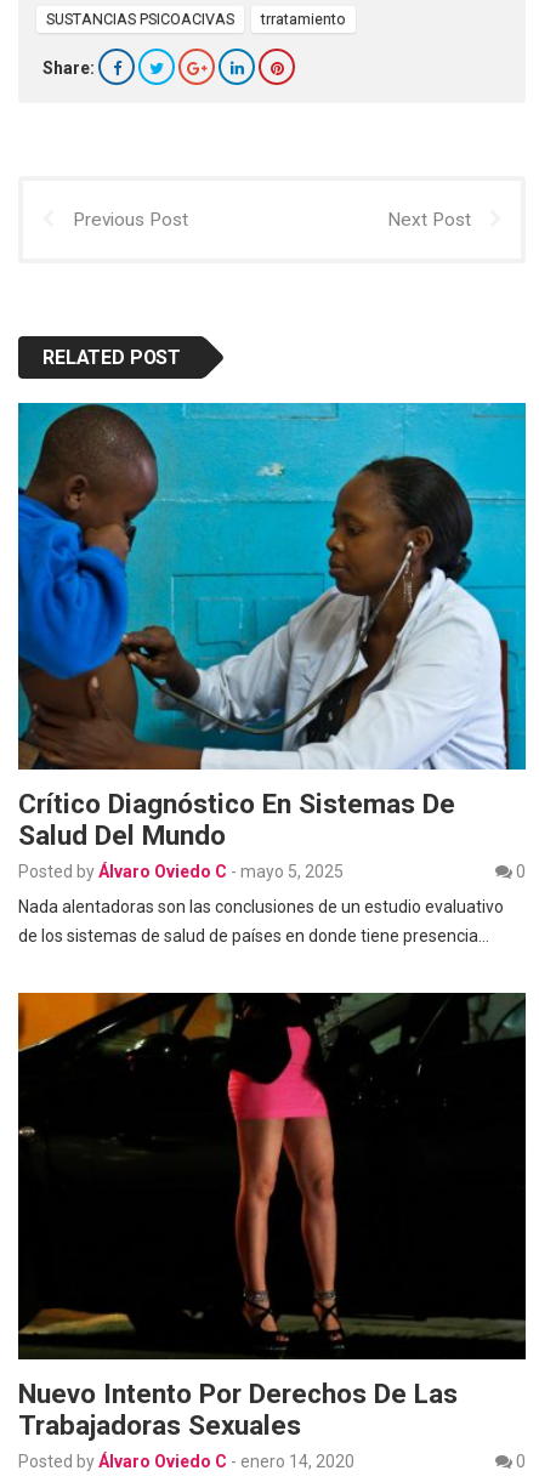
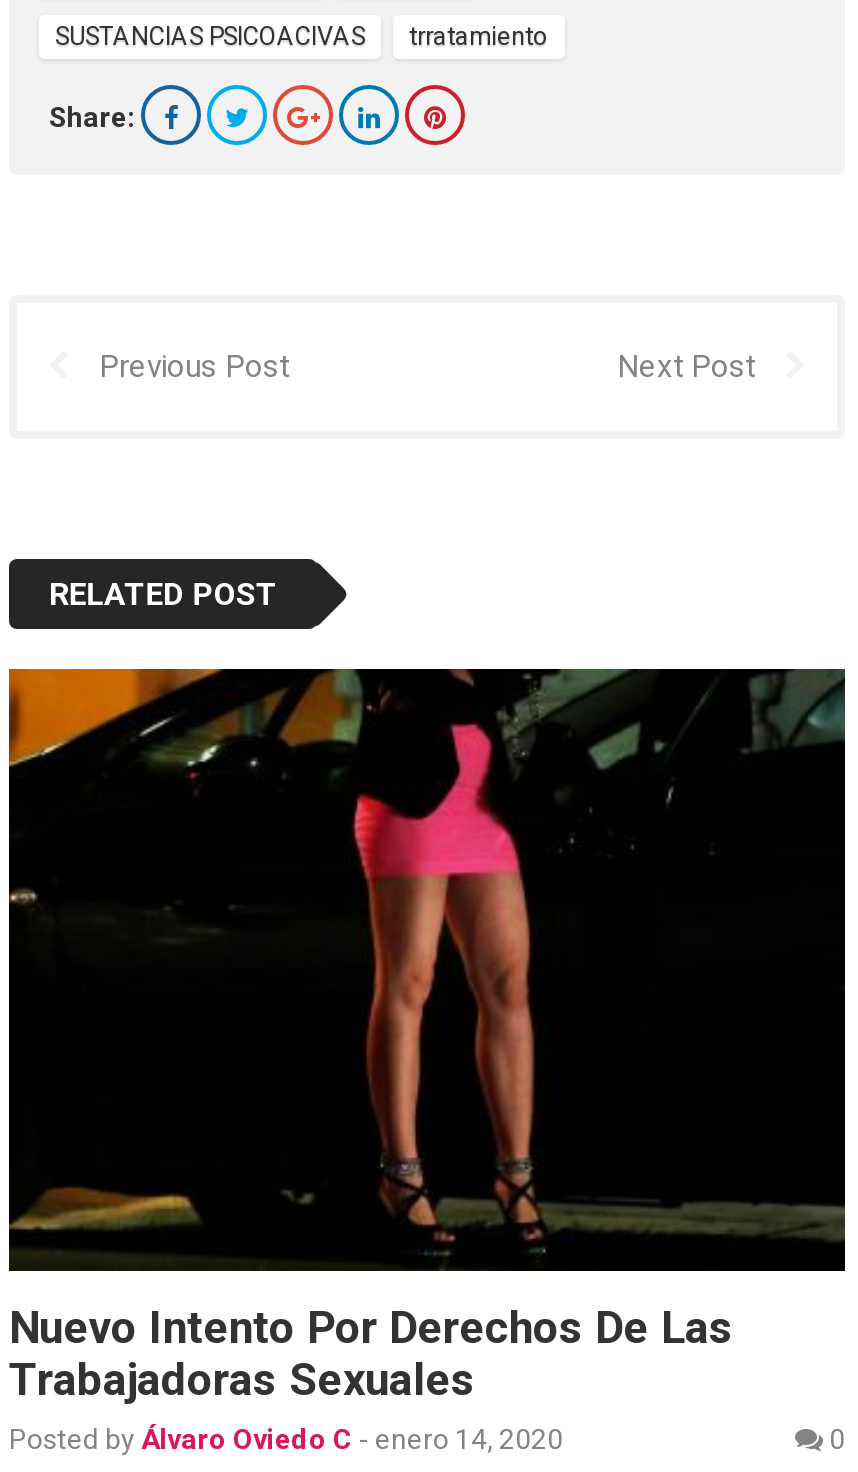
[17,402,527,946] [image] | Crítico Diagnóstico En Sistemas De | Salud Del Mundo | Posted by Álvaro Oviedo C - mayo 5, 2025 | 0 | Nada alentadoras son las conclusiones de un estudio evaluativo | de los sistemas de salud de países en donde tiene presencia… -> none

